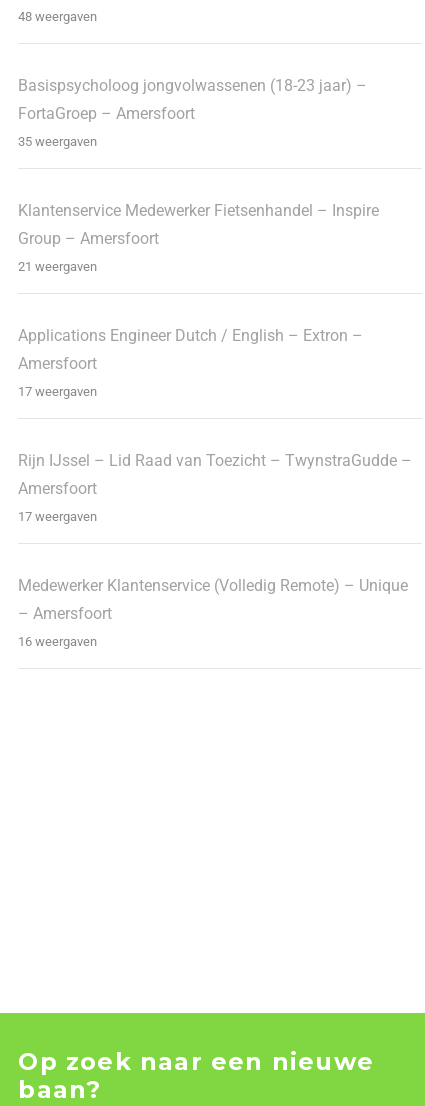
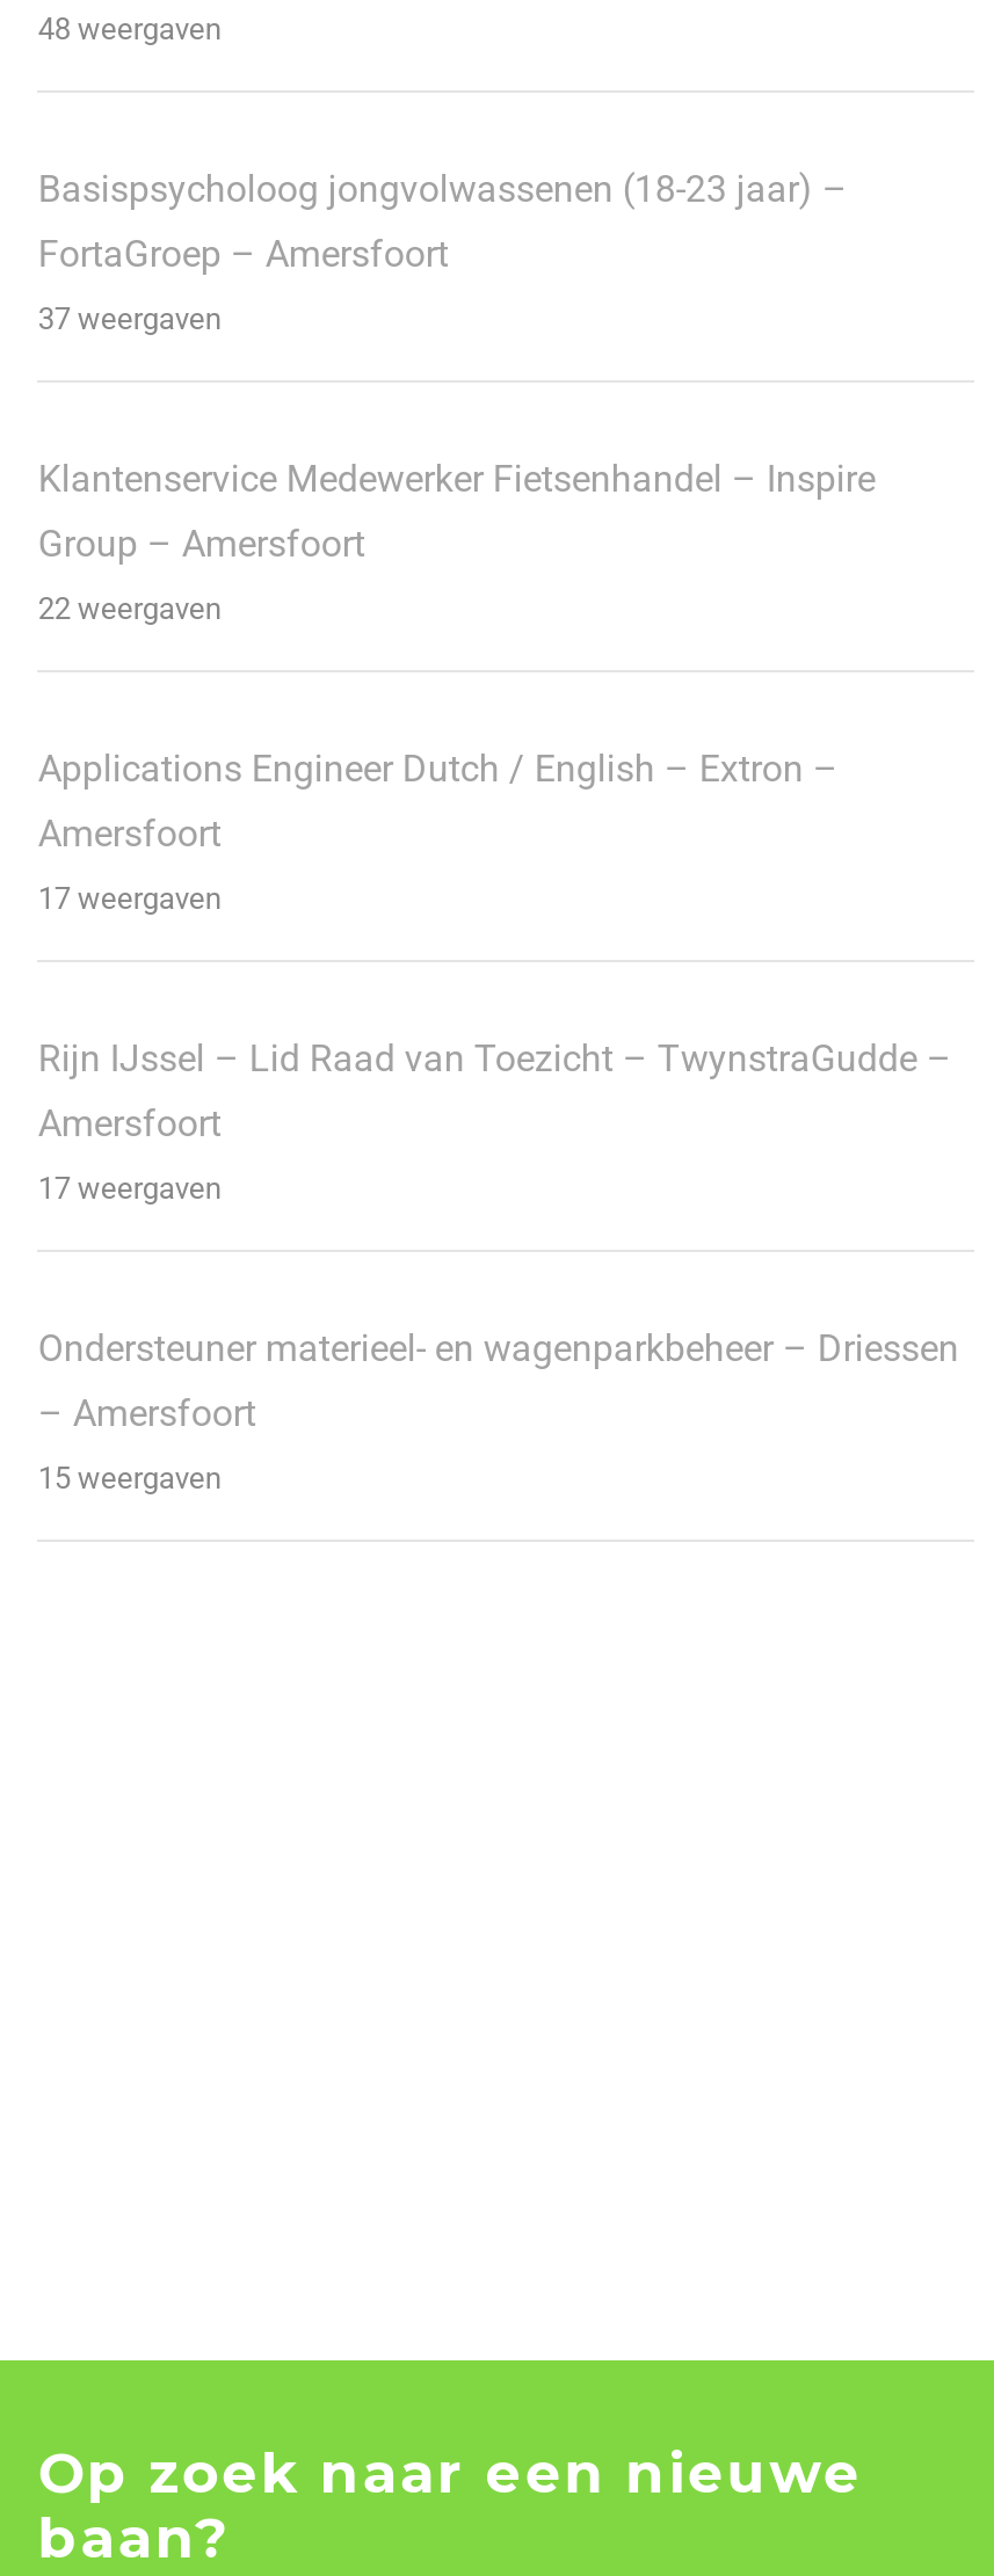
[18,134,97,149] 35 weergaven -> [38,303,221,338] 37 weergaven
[18,259,97,274] 21 weergaven -> [38,593,221,627] 22 weergaven
[18,576,408,595] Medewerker Klantenservice (Volledig Remote) – Unique -> [38,1328,959,1372] Ondersteuner materieel- en wagenparkbeheer – Driessen
[18,634,97,649] 16 weergaven -> [38,1462,221,1497] 15 weergaven

